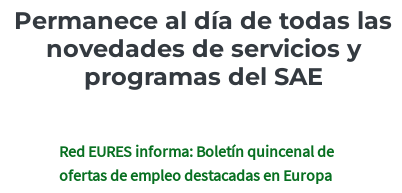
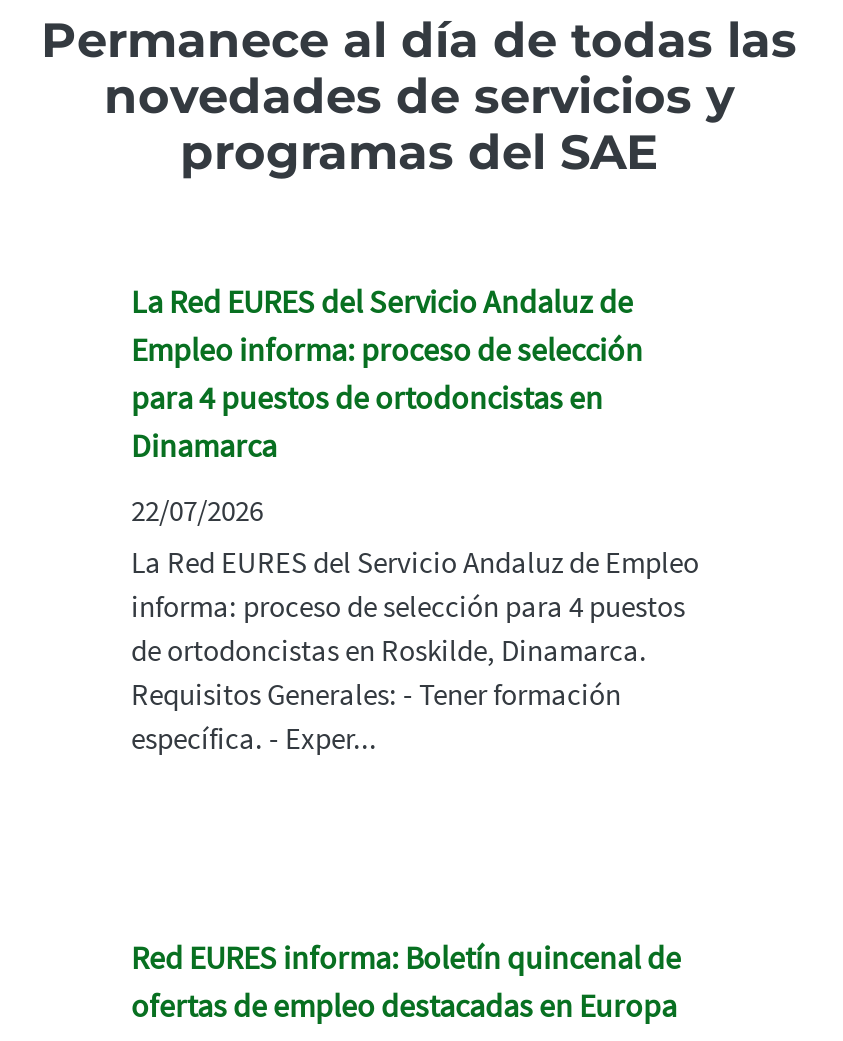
none -> [131,281,699,757] La Red EURES del Servicio Andaluz de | Empleo informa: proceso de selección | para 4 puestos de ortodoncistas en | Dinamarca | 22/07/2026 | La Red EURES del Servicio Andaluz de Empleo | informa: proceso de selección para 4 puestos | de ortodoncistas en Roskilde, Dinamarca. | Requisitos Generales: - Tener formación | específica. - Exper...

